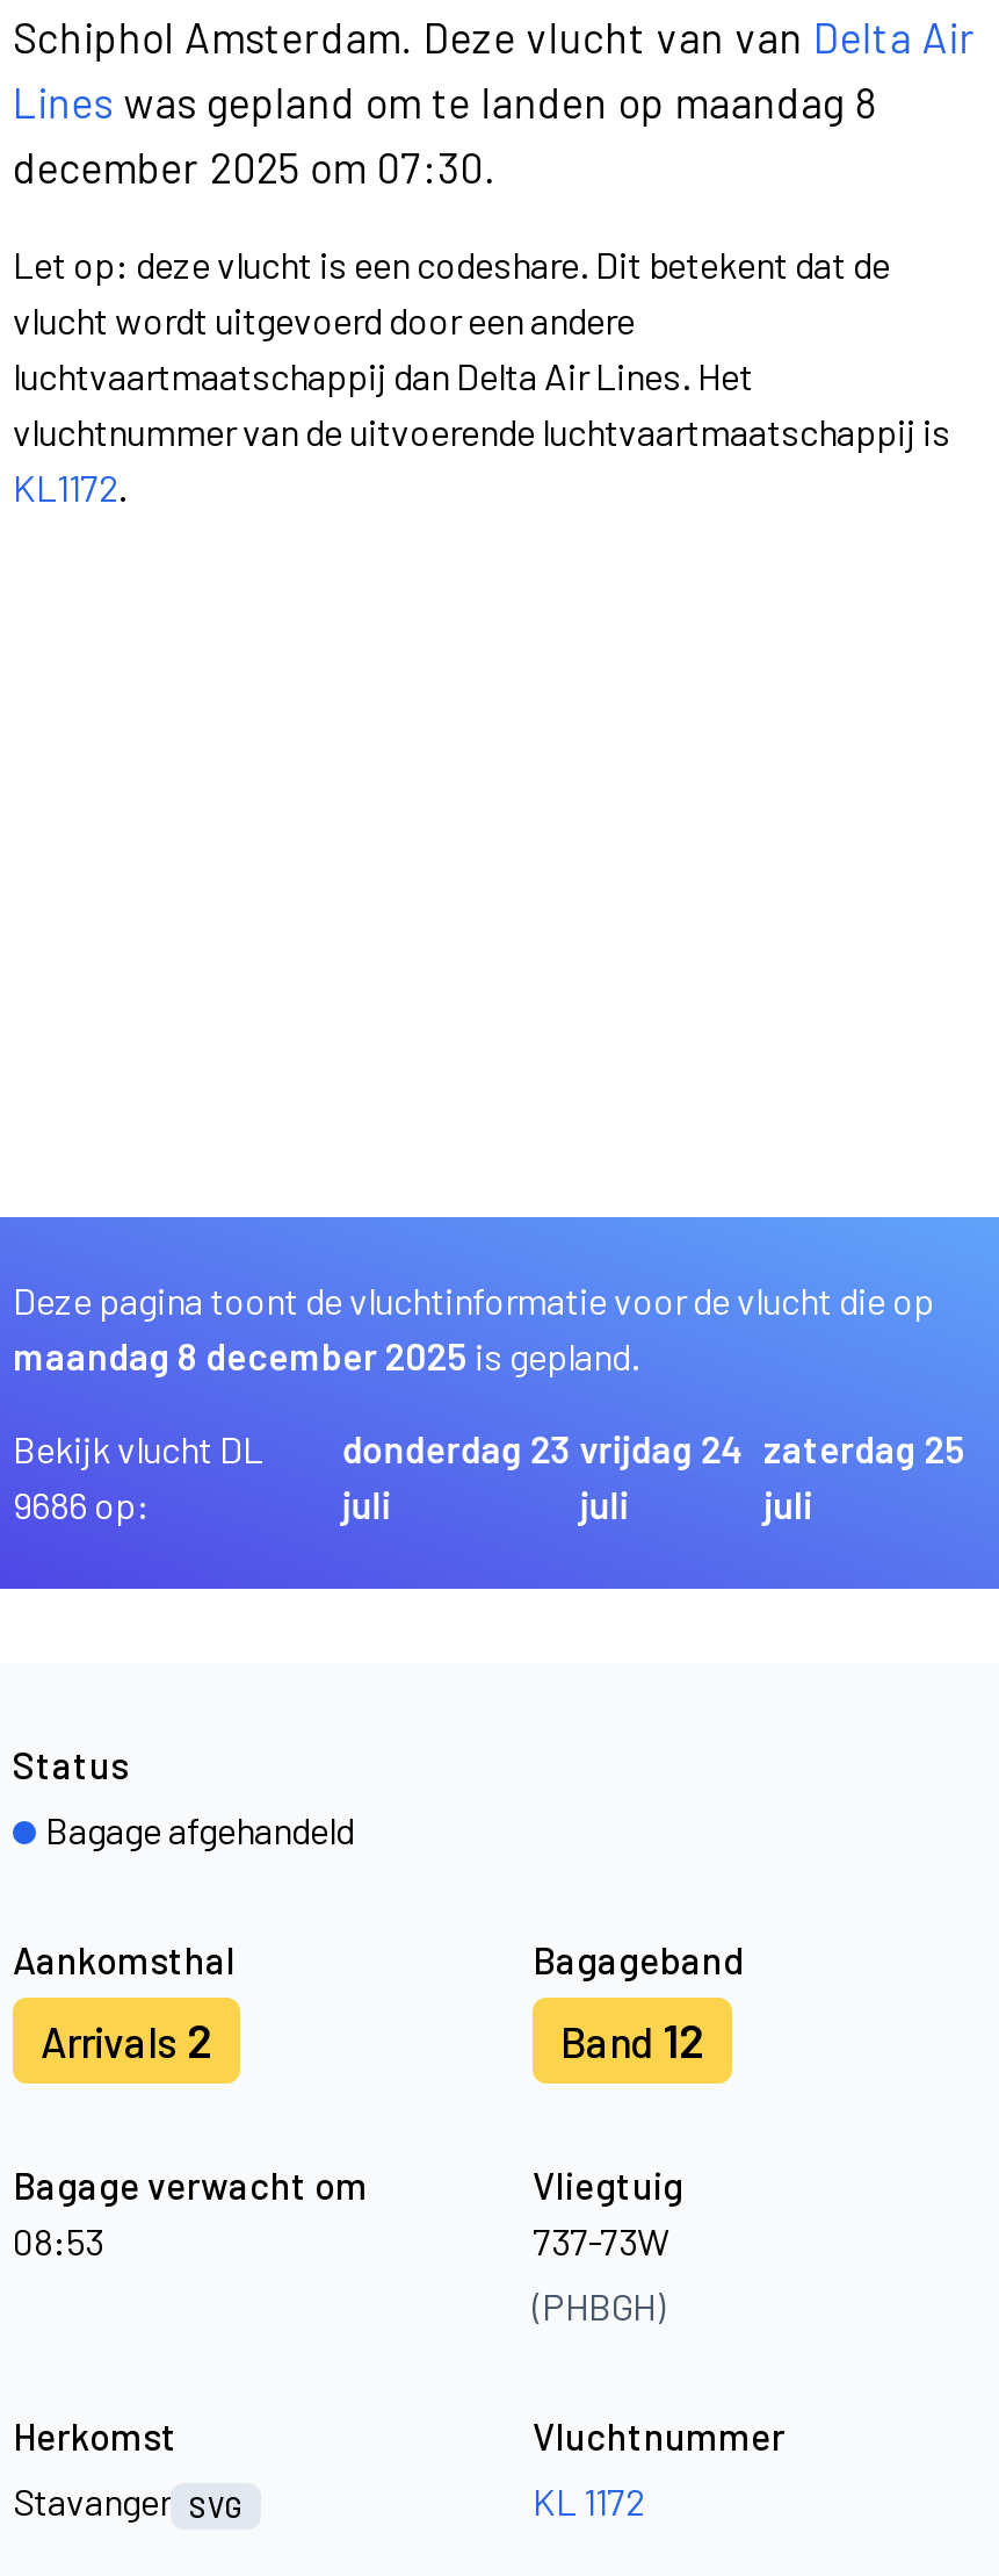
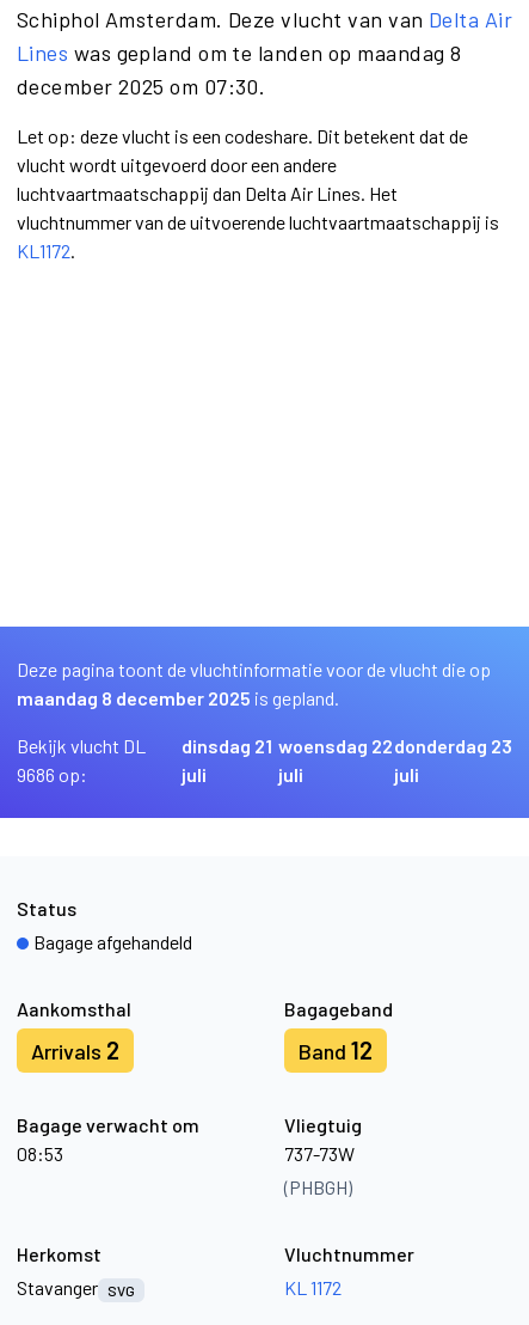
[342,1426,571,1470] donderdag 23 -> [181,734,272,757] dinsdag 21
[580,1426,744,1470] vrijdag 24 -> [278,734,393,757] woensdag 22
[763,1426,965,1470] zaterdag 25 -> [394,734,513,757] donderdag 23

